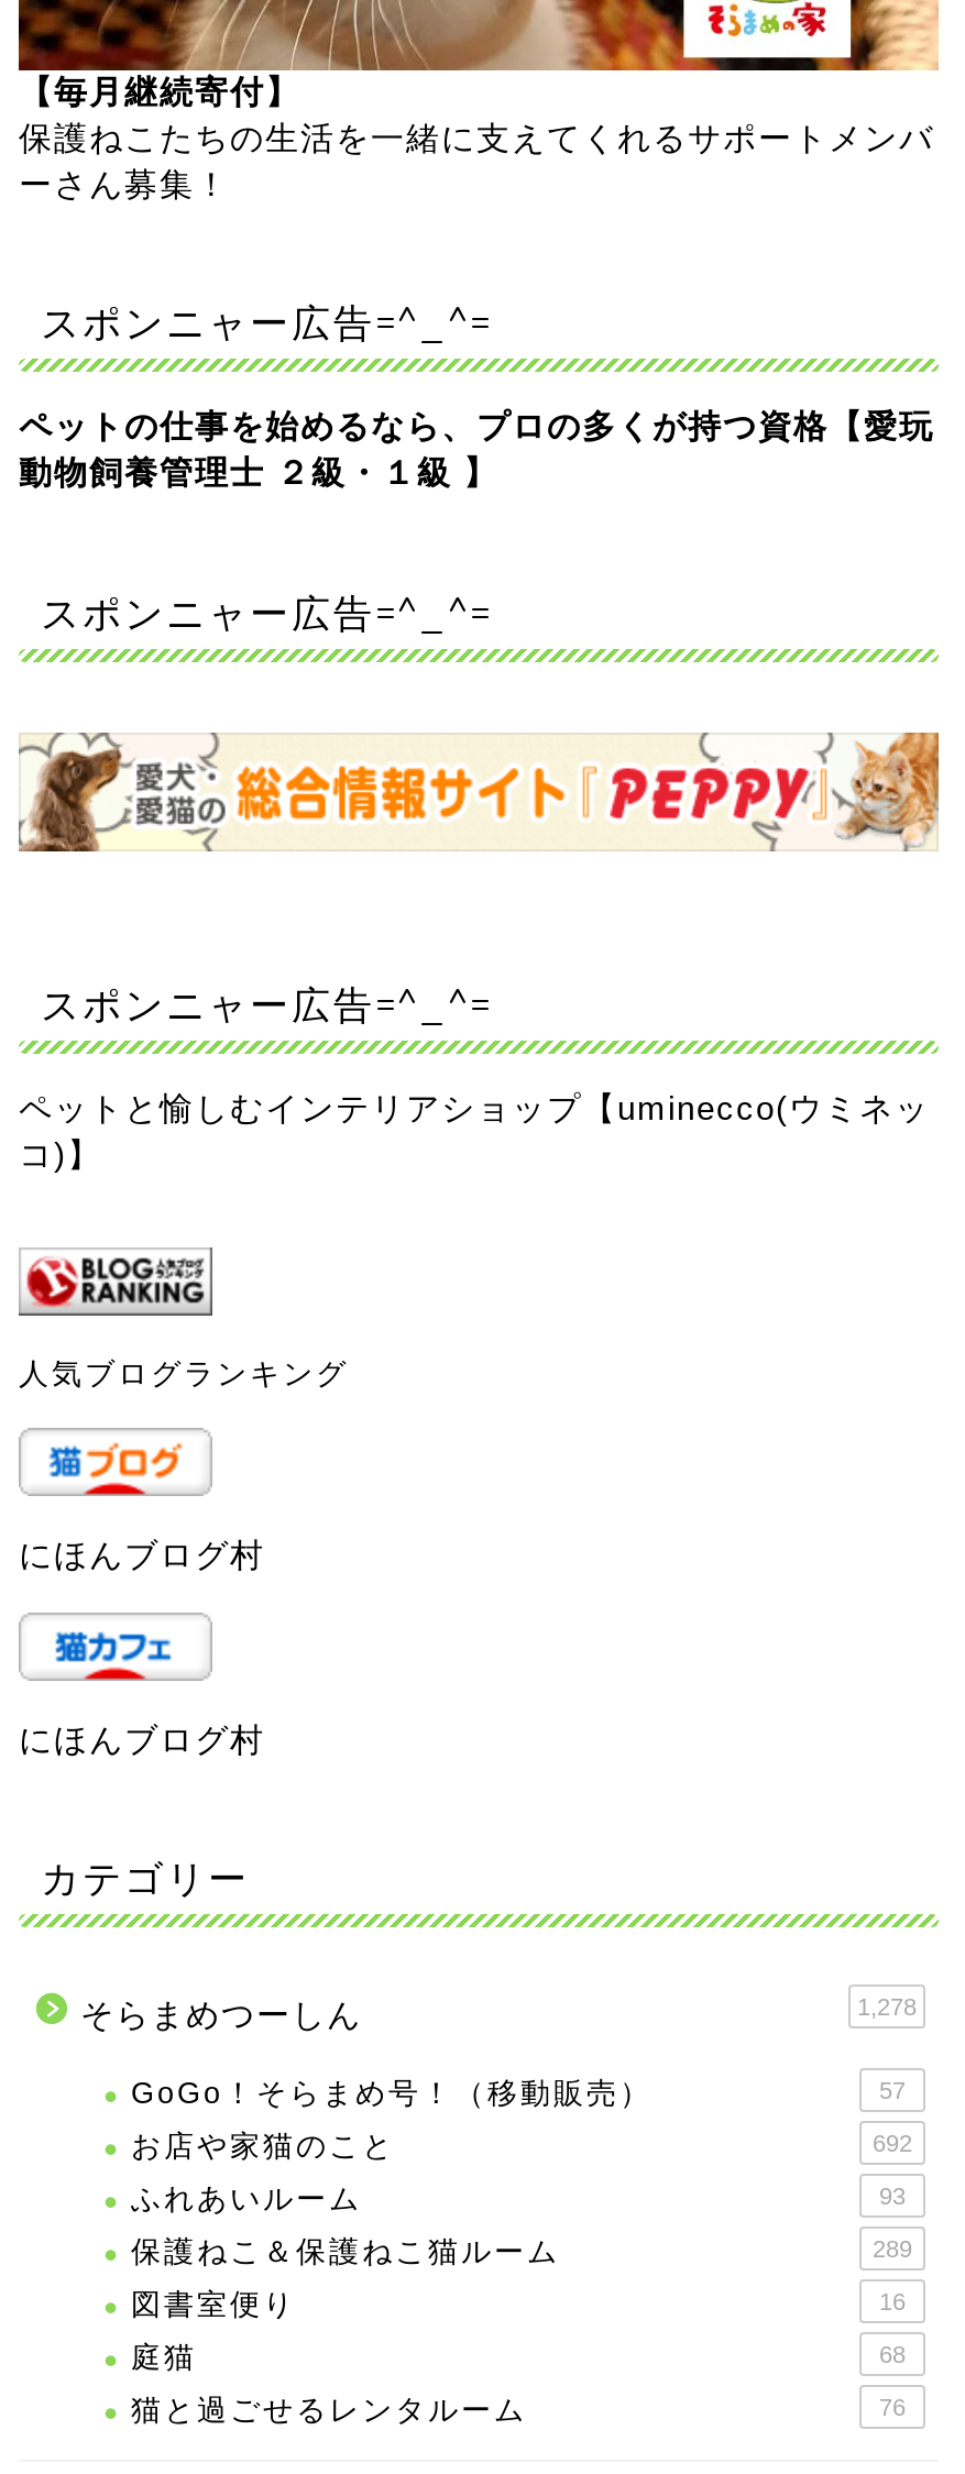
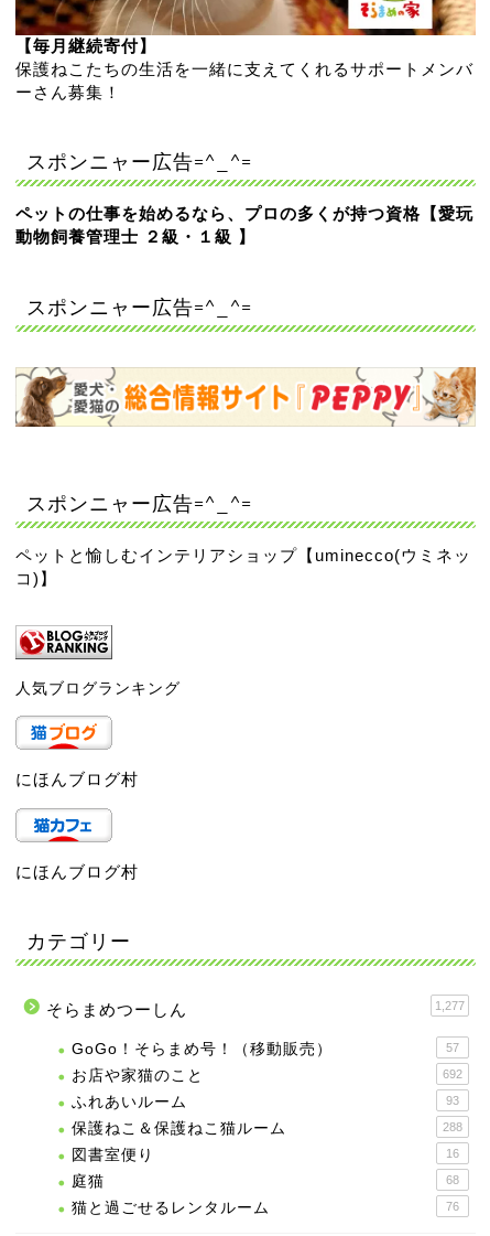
[857,1994,917,2021] 1,278 -> [435,999,465,1013] 1,277
[873,2236,912,2263] 289 -> [443,1121,462,1134] 288

